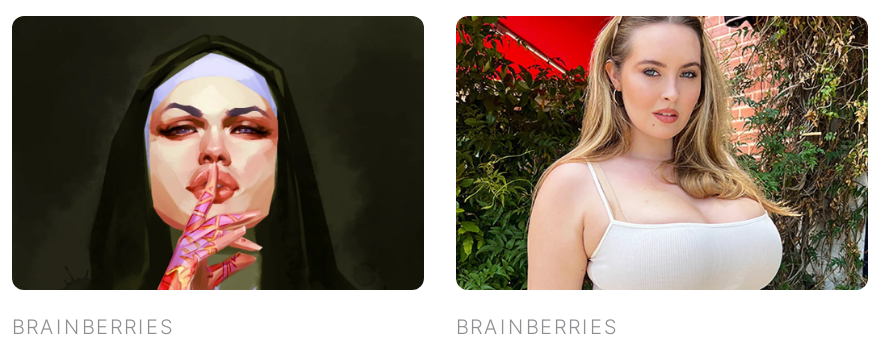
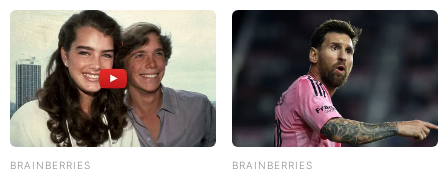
[10,14,426,292] [image] -> [9,10,216,148] [image]
[454,14,870,292] [image] -> [231,9,439,148] [image]

